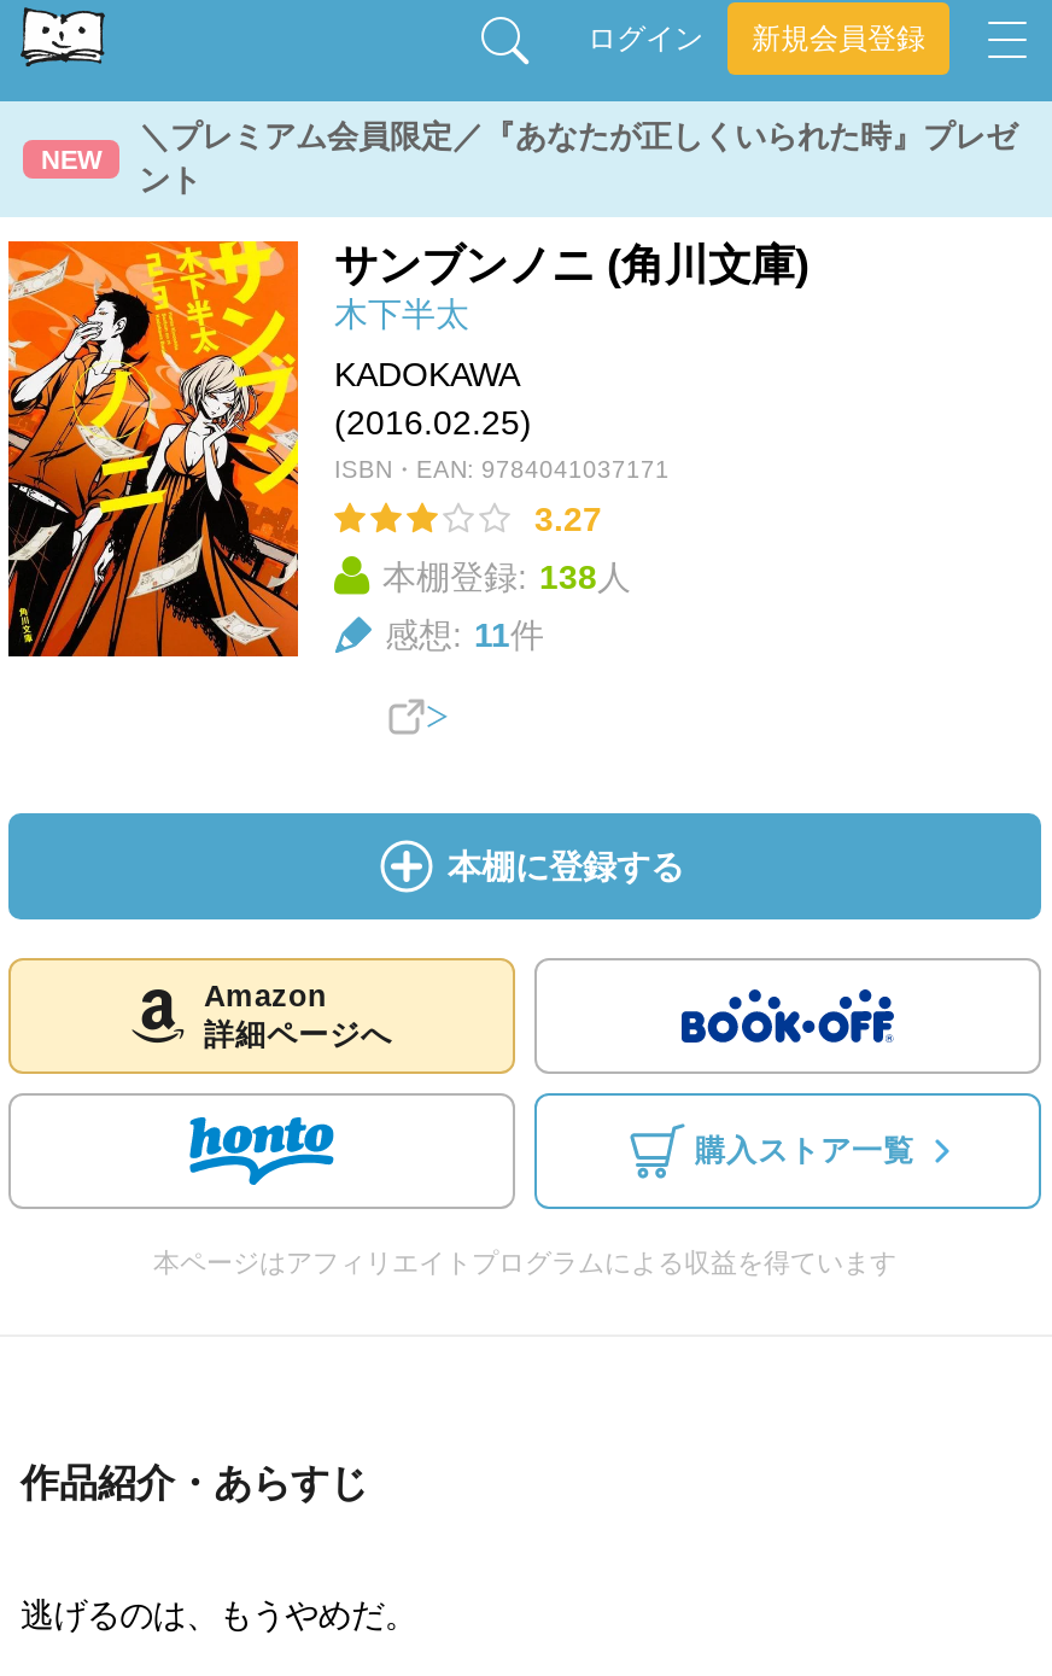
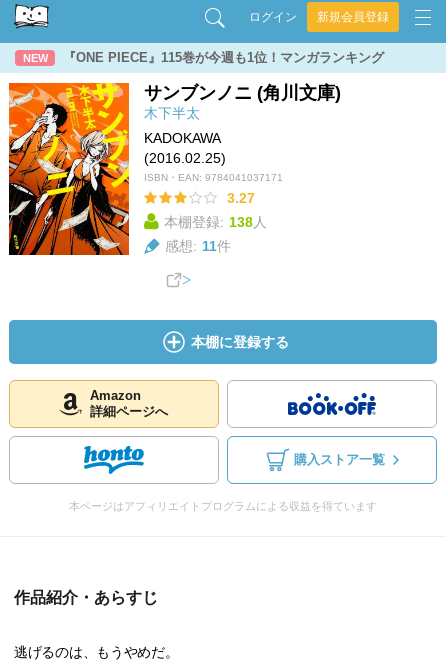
[139,118,1017,198] ＼プレミアム会員限定／『あなたが正しくいられた時』プレゼ | ント -> [63,50,384,65] 『ONE PIECE』115巻が今週も1位！マンガランキング

